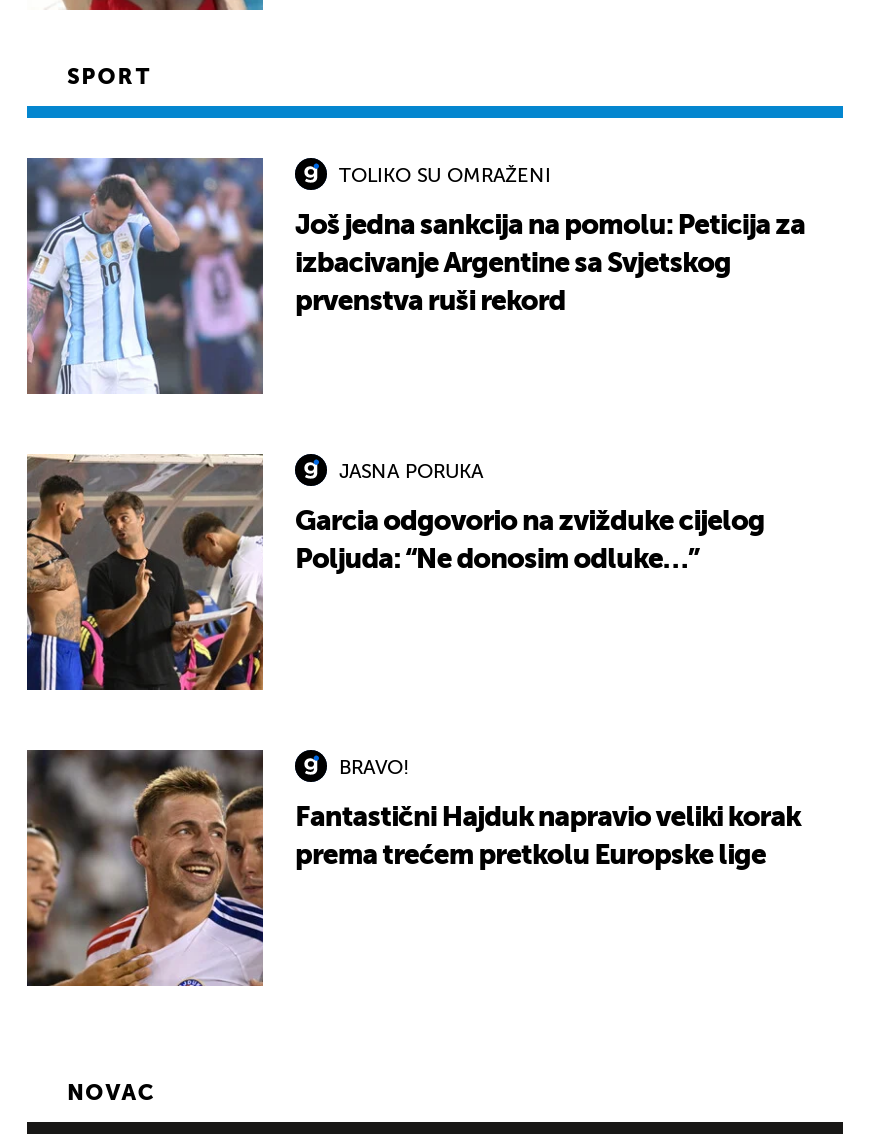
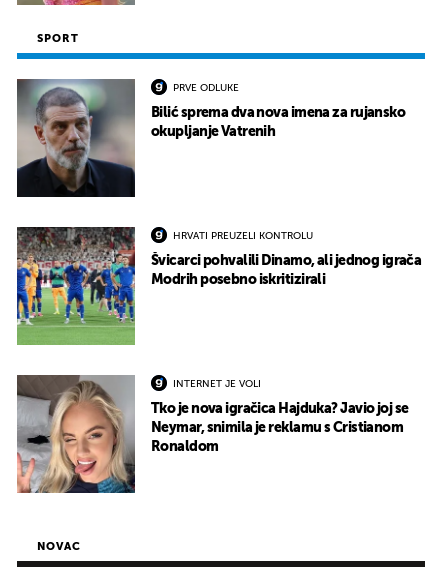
[25,158,805,396] [image] | Još jedna sankcija na pomolu: Peticija za | izbacivanje Argentine sa Svjetskog | prvenstva ruši rekord -> [16,79,405,198] [image] | Bilić sprema dva nova imena za rujansko | okupljanje Vatrenih
[339,166,551,186] TOLIKO SU OMRAŽENI -> [173,83,239,93] PRVE ODLUKE
[25,454,765,692] [image] | Garcia odgovorio na zvižduke cijelog | Poljuda: “Ne donosim odluke…” -> [16,226,421,346] [image] | Švicarci pohvalili Dinamo, ali jednog igrača | Modrih posebno iskritizirali
[339,462,483,482] JASNA PORUKA -> [173,231,313,241] HRVATI PREUZELI KONTROLU
[25,750,800,988] [image] | Fantastični Hajduk napravio veliki korak | prema trećem pretkolu Europske lige -> [16,375,408,494] [image] | Tko je nova igračica Hajduka? Javio joj se | Neymar, snimila je reklamu s Cristianom | Ronaldom
[339,758,409,778] BRAVO! -> [173,379,261,389] INTERNET JE VOLI

